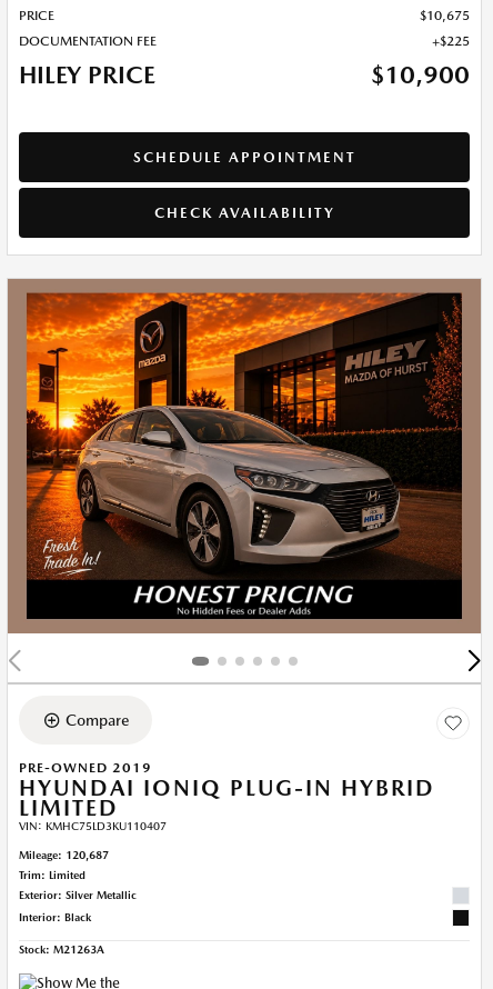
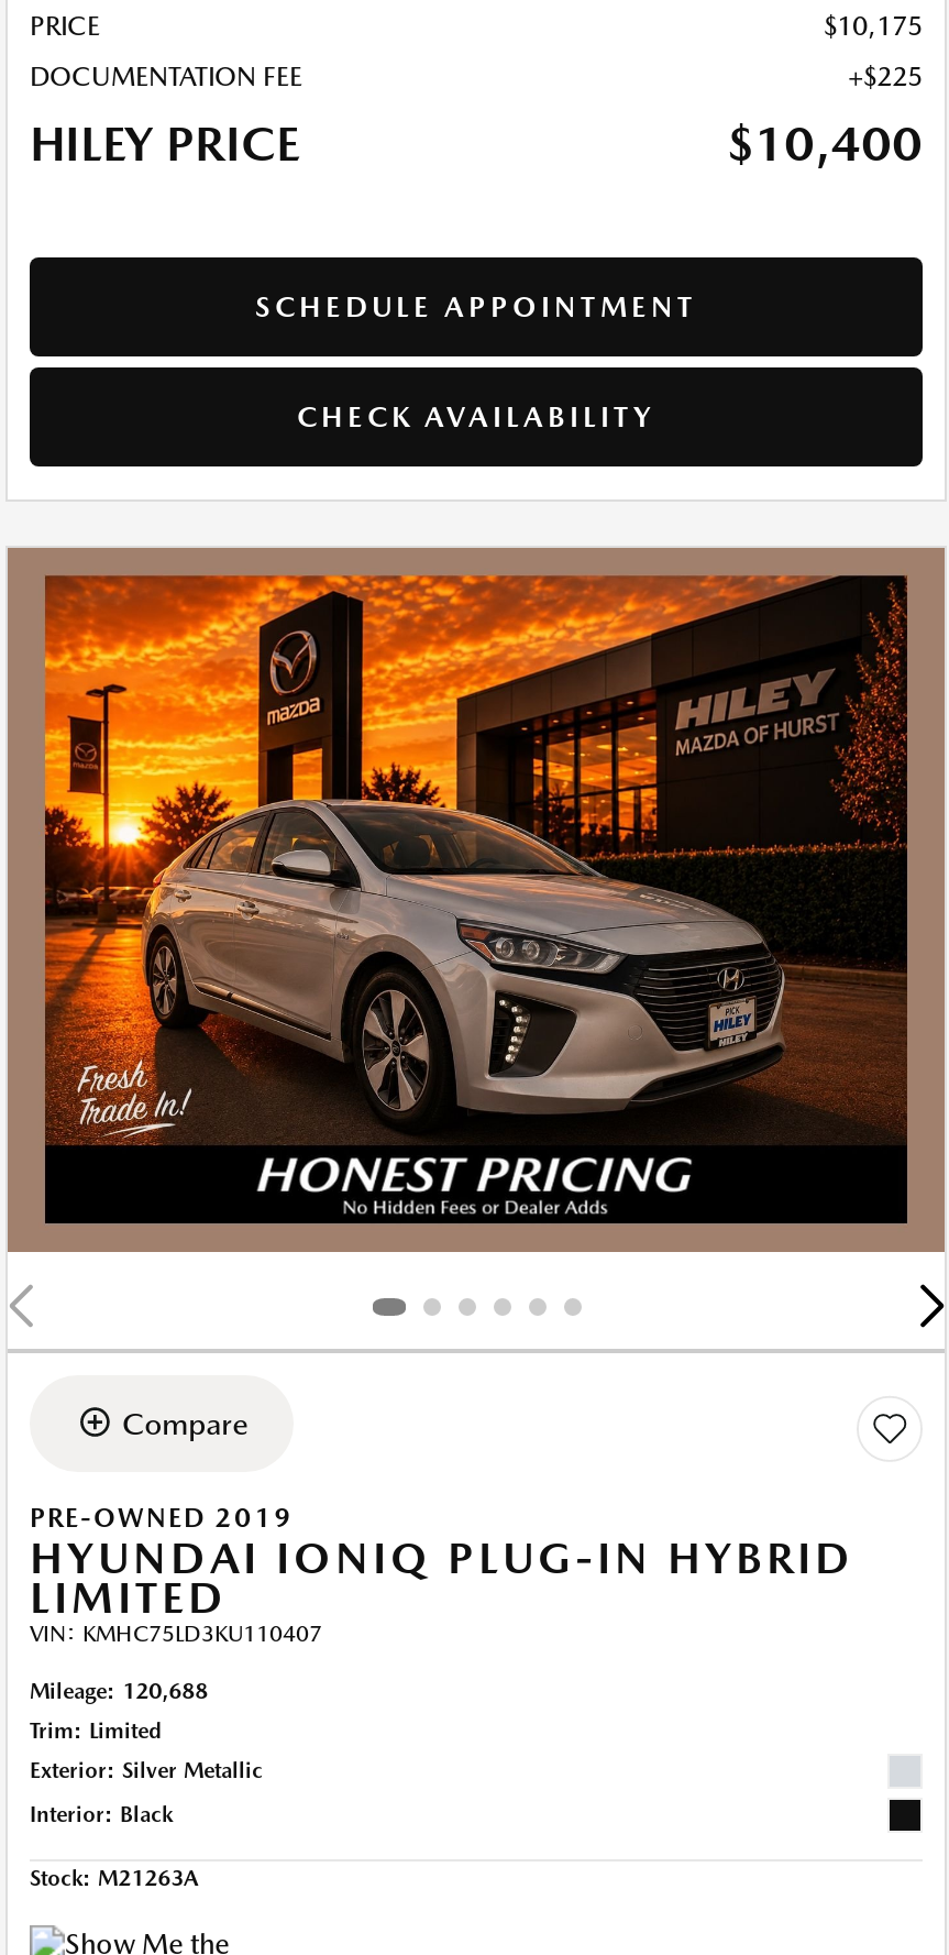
[420,7,470,23] $10,675 -> [824,11,923,42] $10,175
[371,59,470,88] $10,900 -> [727,114,923,172] $10,400
[19,848,109,861] Mileage: 120,687 -> [30,1676,208,1702] Mileage: 120,688

